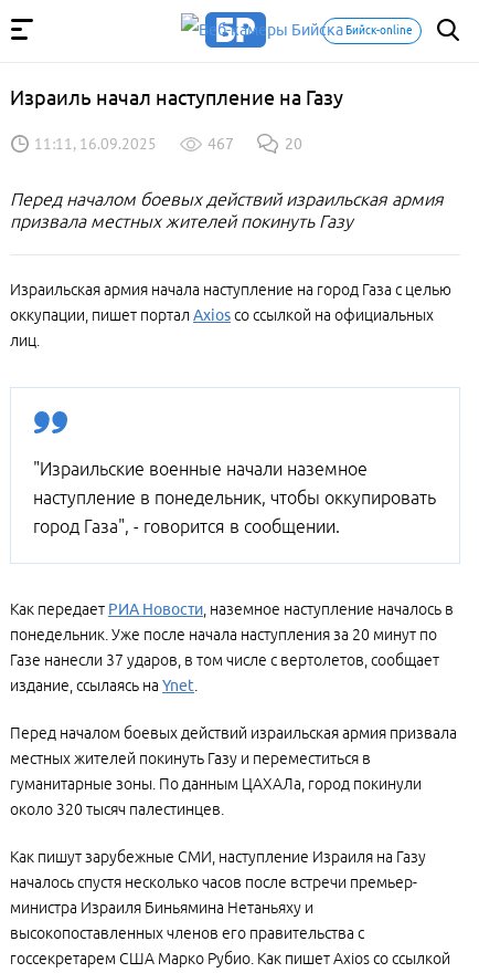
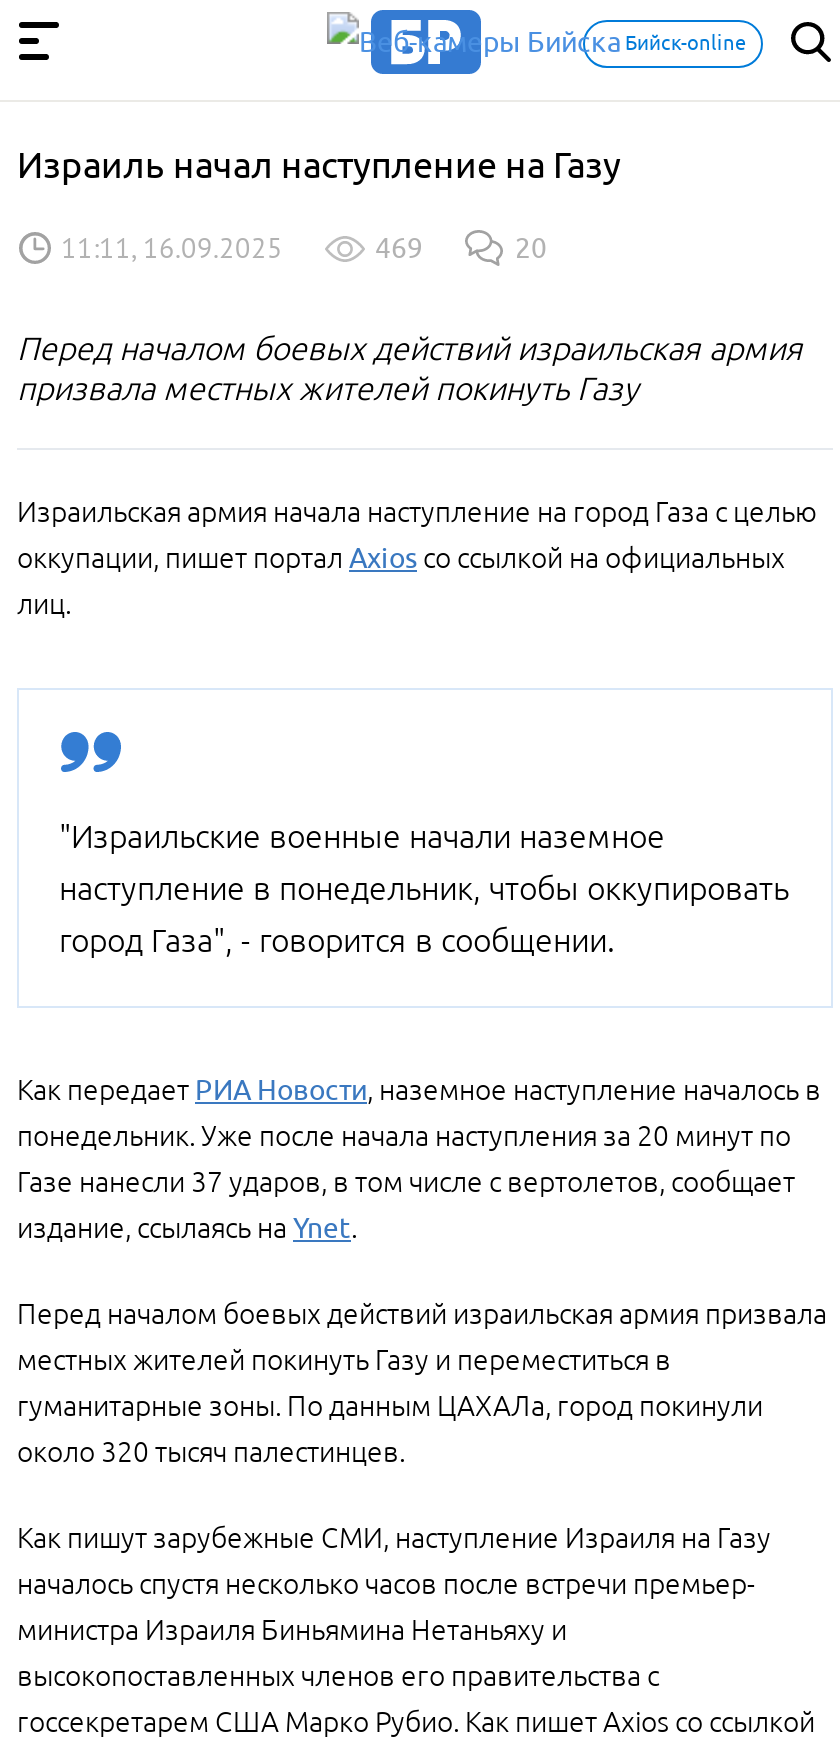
[207,135,234,153] 467 -> [375,232,423,264] 469

